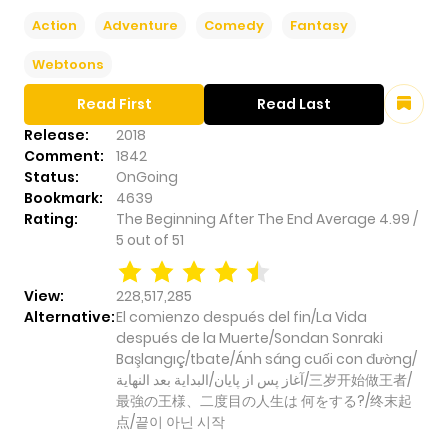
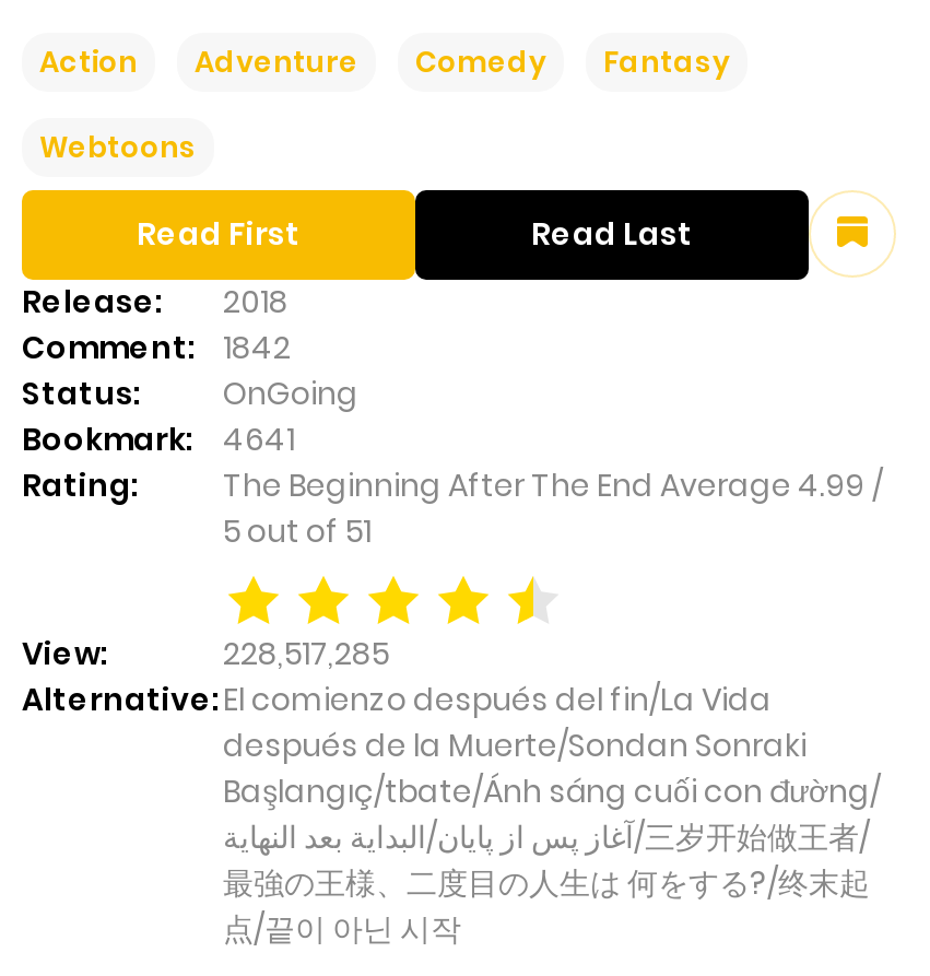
[24,188,153,208] Bookmark: 4639 -> [22,418,295,462] Bookmark: 4641

